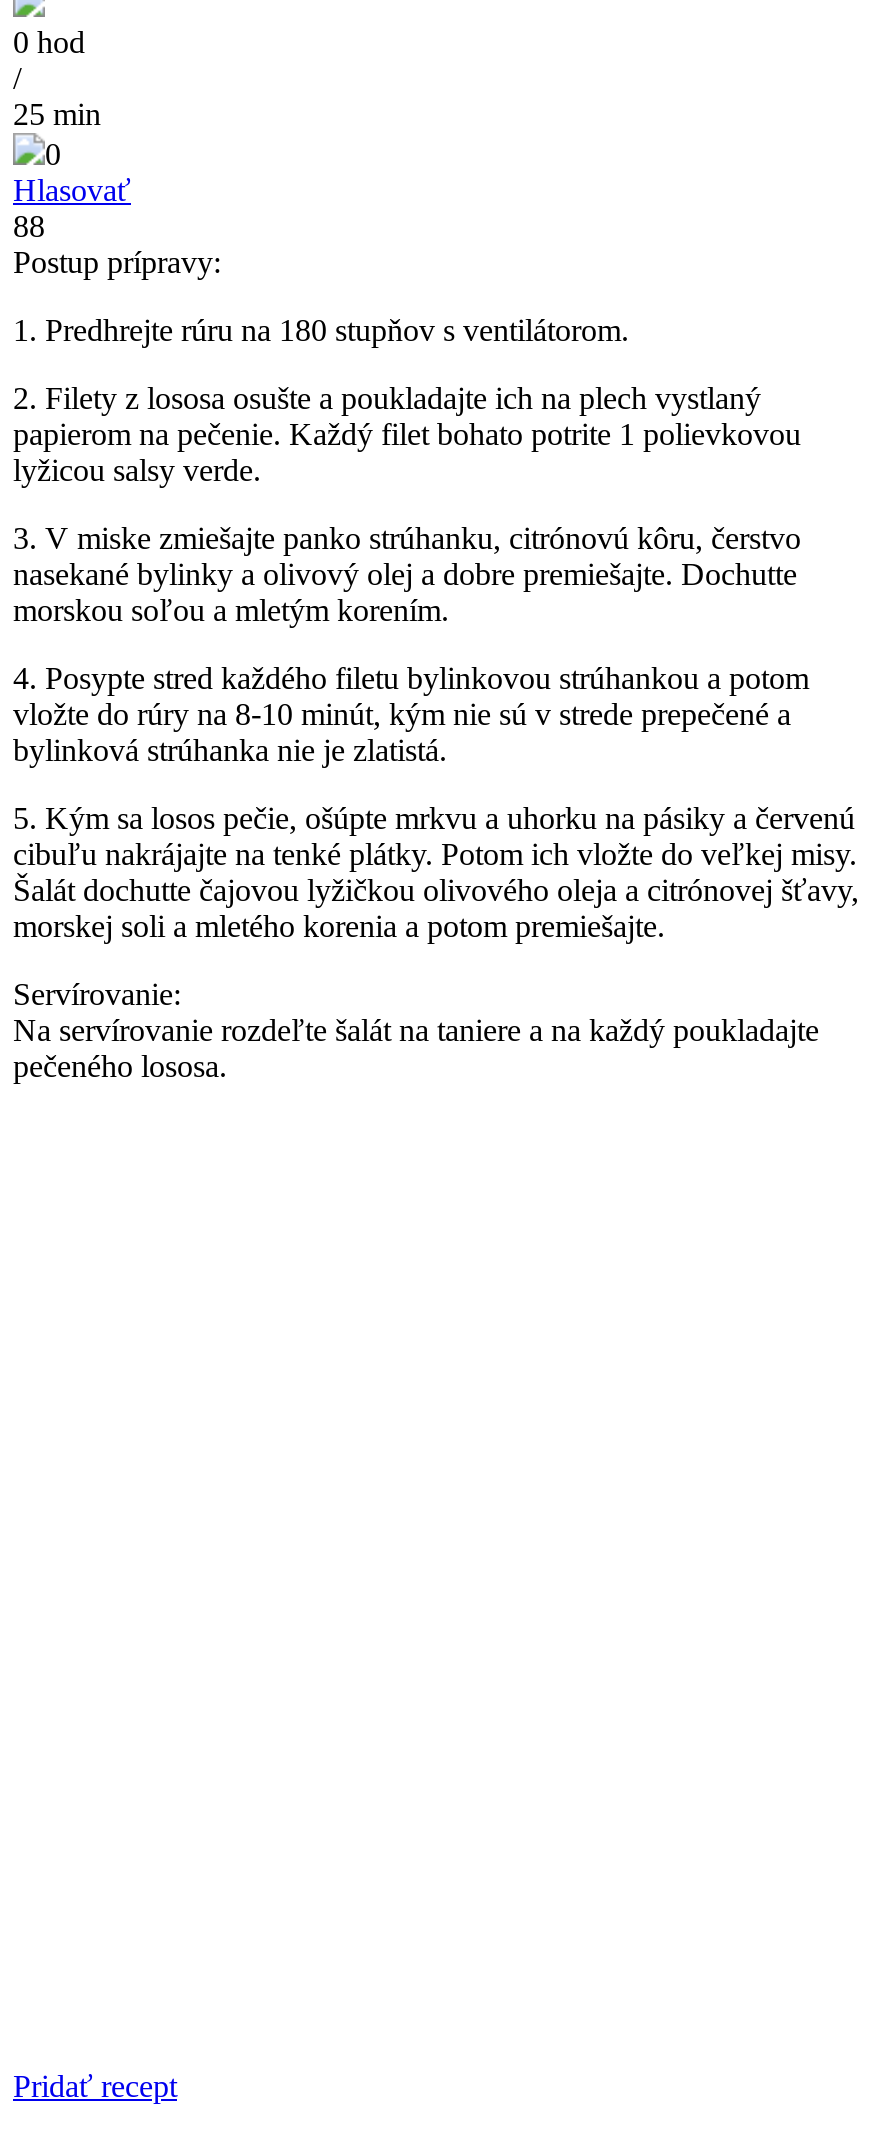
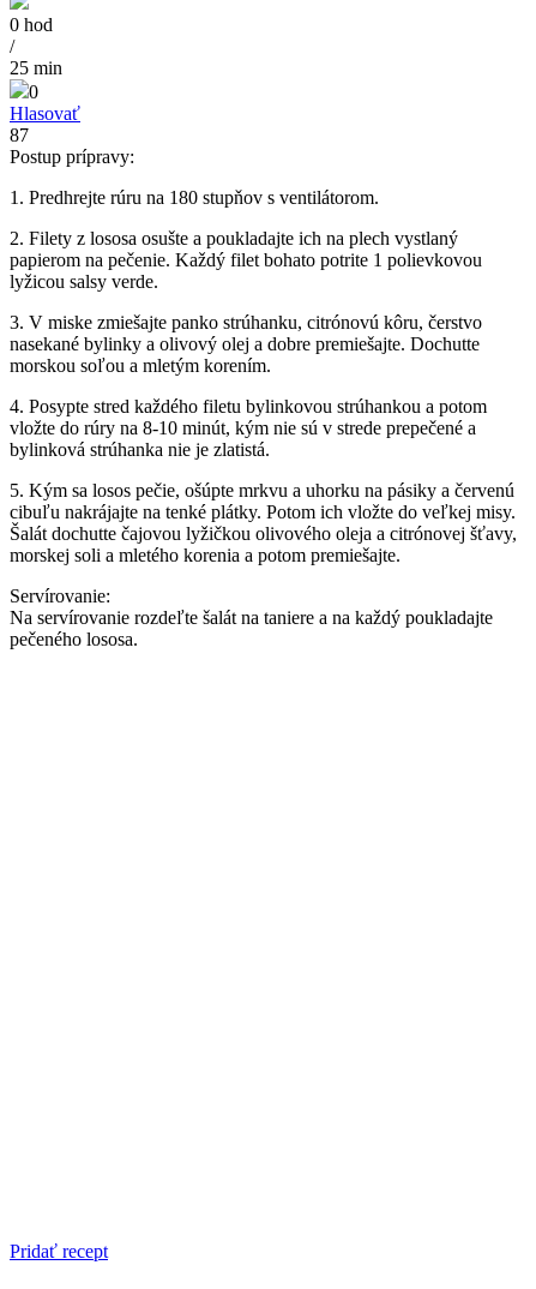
[13,209,45,243] 88 -> [10,125,29,146] 87

